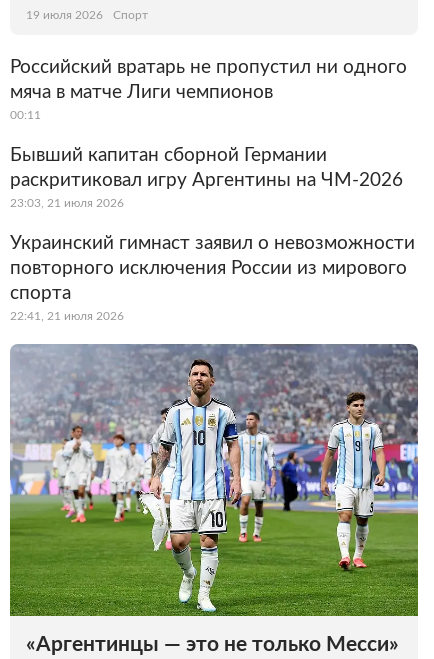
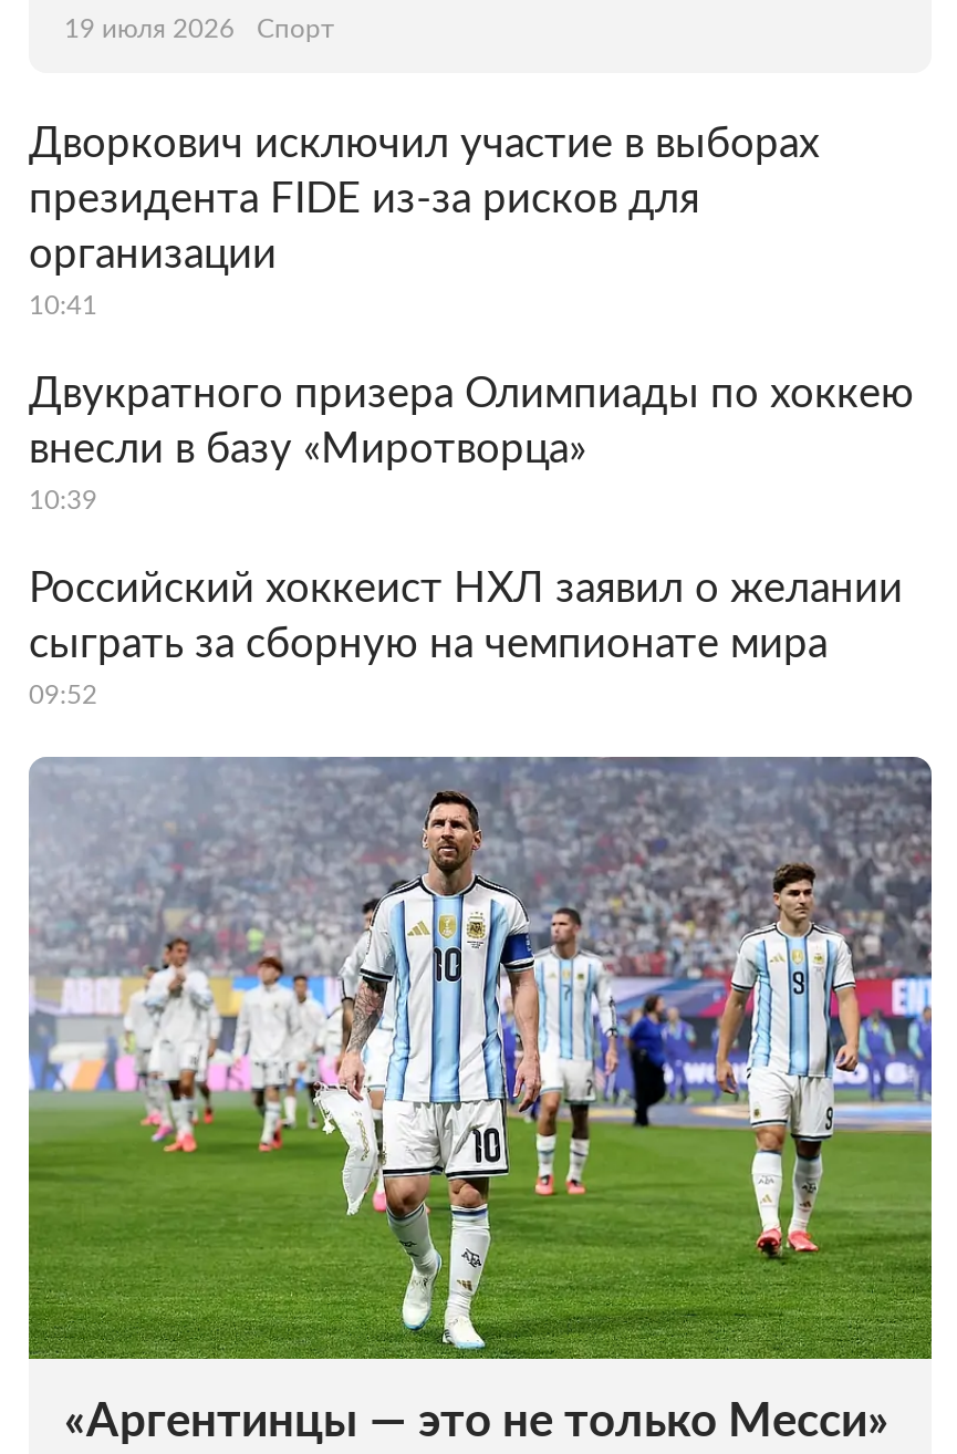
[10,58,407,121] Российский вратарь не пропустил ни одного | мяча в матче Лиги чемпионов | 00:11 -> [29,124,819,319] Дворкович исключил участие в выборах | президента FIDE из-за рисков для | организации | 10:41
[10,146,403,209] Бывший капитан сборной Германии | раскритиковал игру Аргентины на ЧМ-2026 | 23:03, 21 июля 2026 -> [29,374,914,513] Двукратного призера Олимпиады по хоккею | внесли в базу «Миротворца» | 10:39
[10,234,415,322] Украинский гимнаст заявил о невозможности | повторного исключения России из мирового | спорта | 22:41, 21 июля 2026 -> [29,569,903,708] Российский хоккеист НХЛ заявил о желании | сыграть за сборную на чемпионате мира | 09:52

